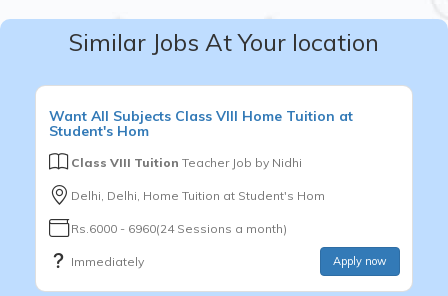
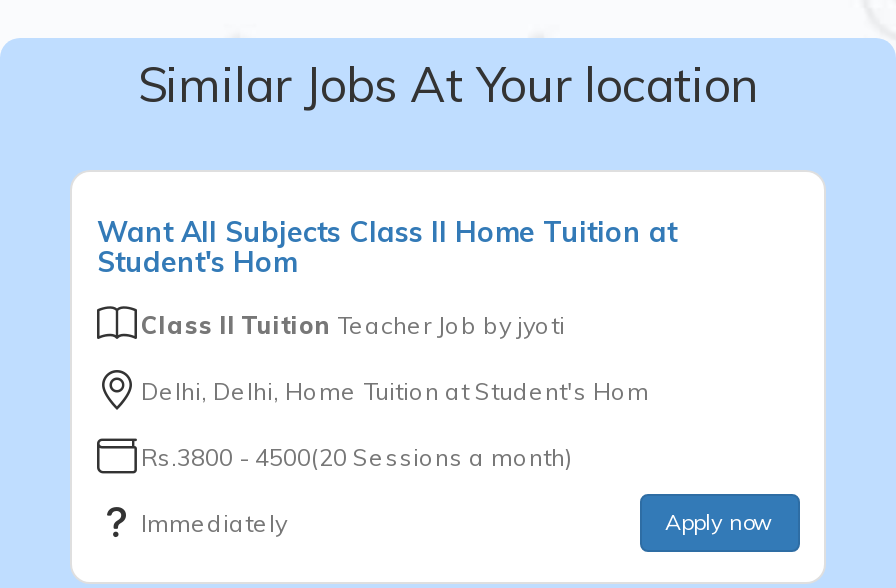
[48,107,352,125] Want All Subjects Class VIII Home Tuition at -> [97,214,677,250] Want All Subjects Class II Home Tuition at
[70,155,301,170] Class VIII Tuition Teacher Job by Nidhi -> [141,311,565,341] Class II Tuition Teacher Job by jyoti
[70,221,286,236] Rs.6000 - 6960(24 Sessions a month) -> [141,443,573,473] Rs.3800 - 4500(20 Sessions a month)

